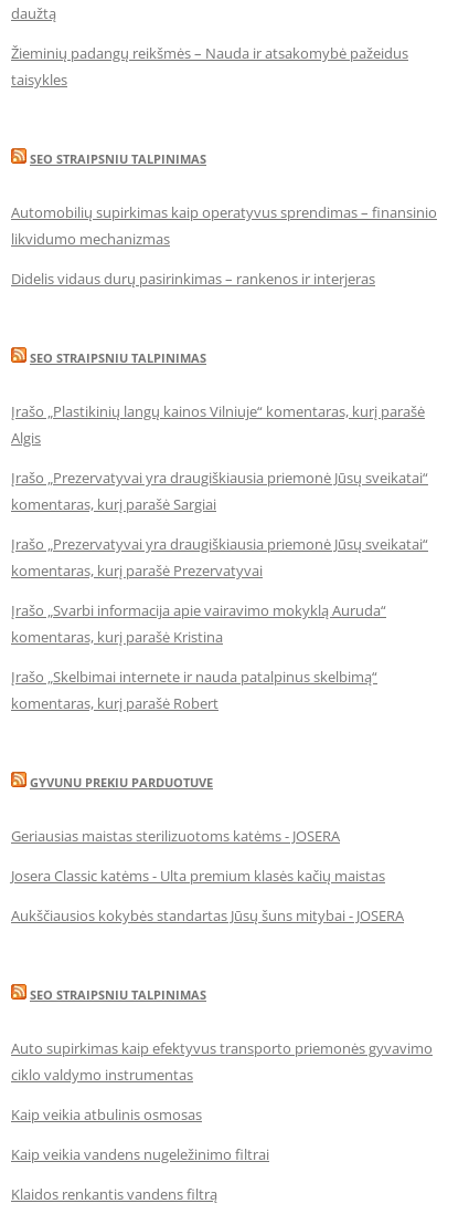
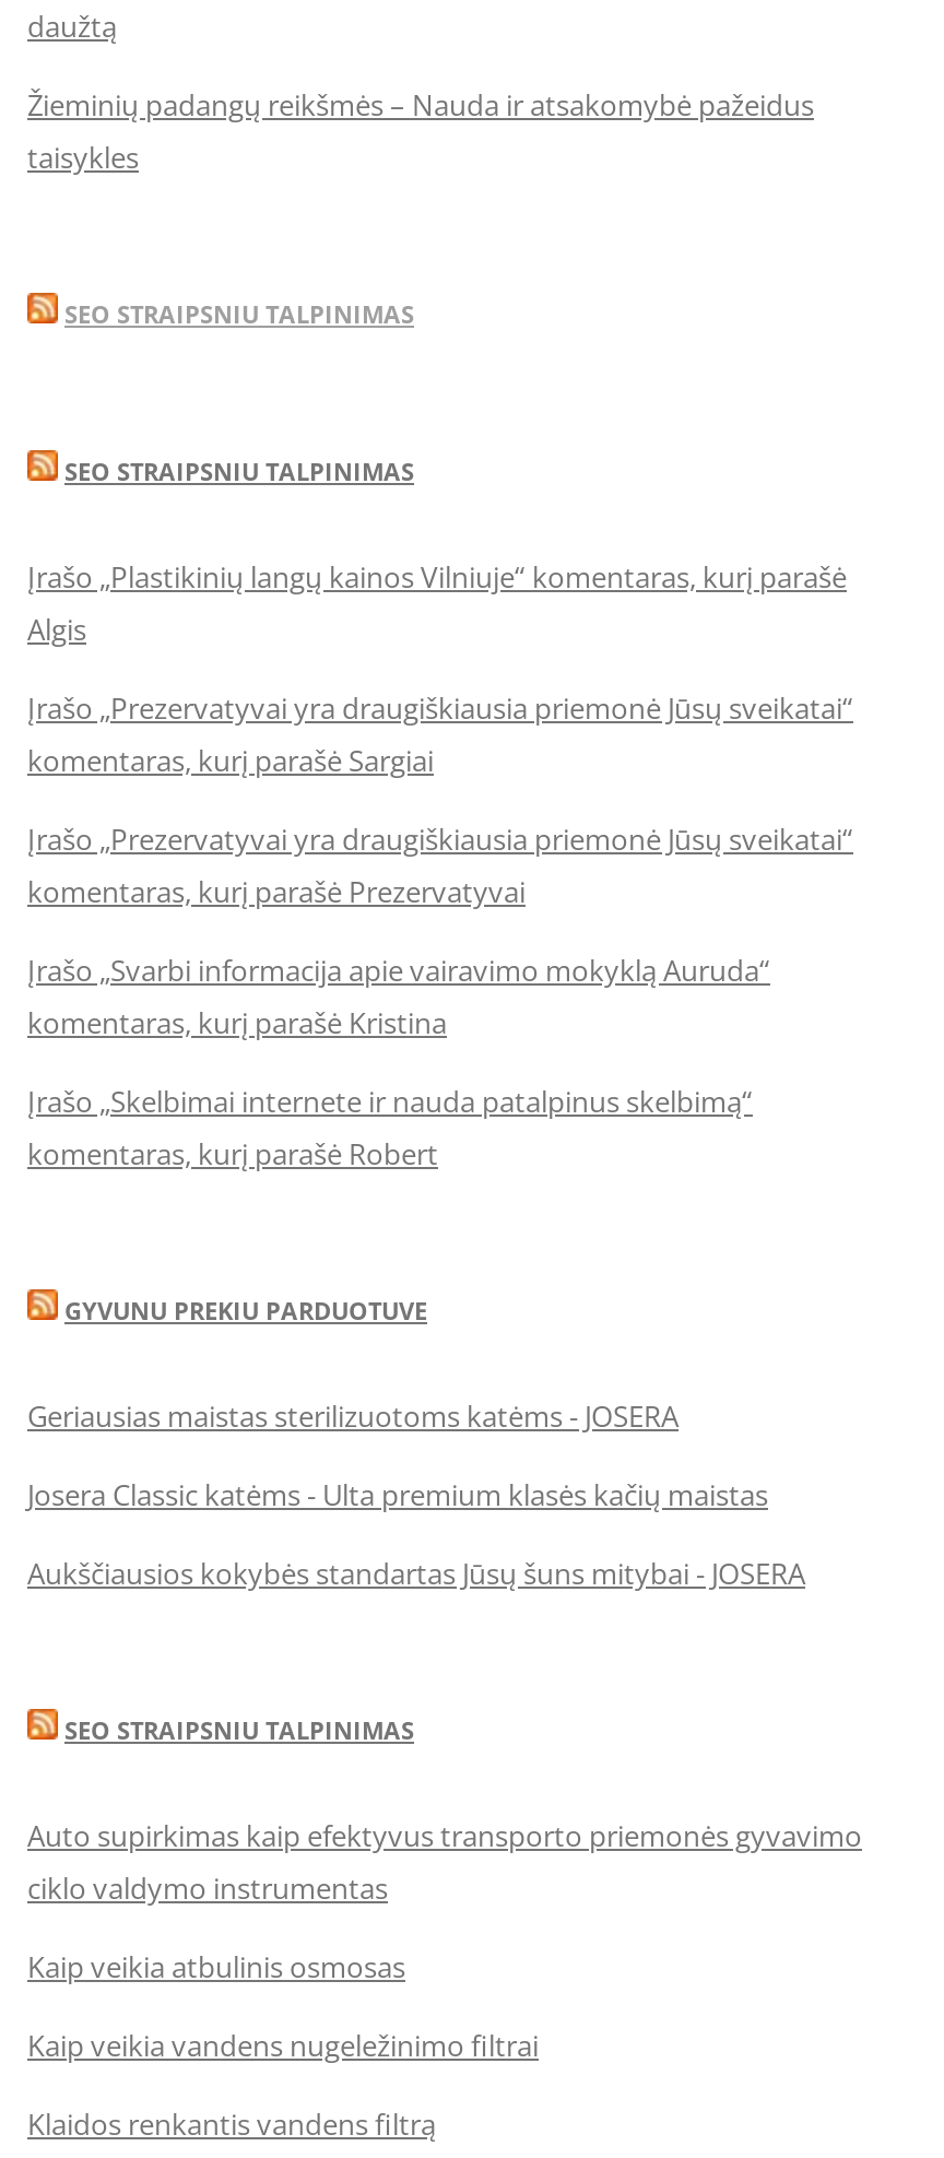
[11,202,437,289] Automobilių supirkimas kaip operatyvus sprendimas – finansinio | likvidumo mechanizmas | Didelis vidaus durų pasirinkimas – rankenos ir interjeras -> none

